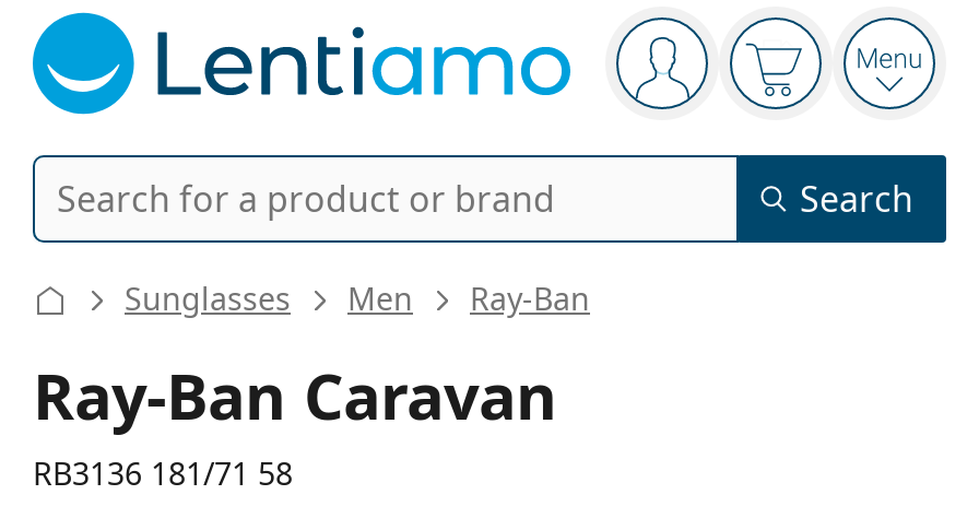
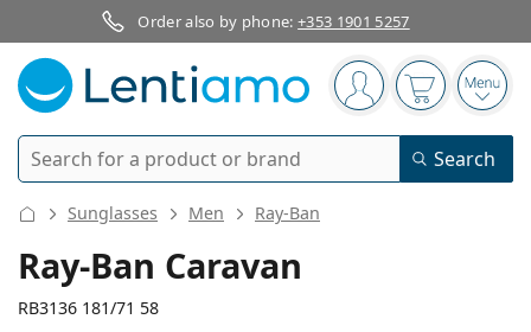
none -> [138,11,410,32] Order also by phone: +353 1901 5257

